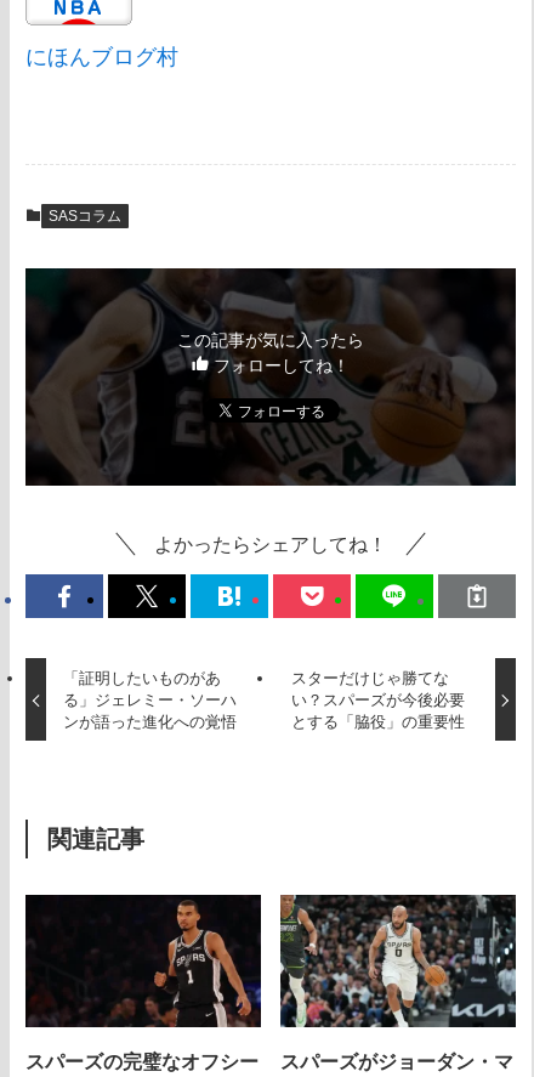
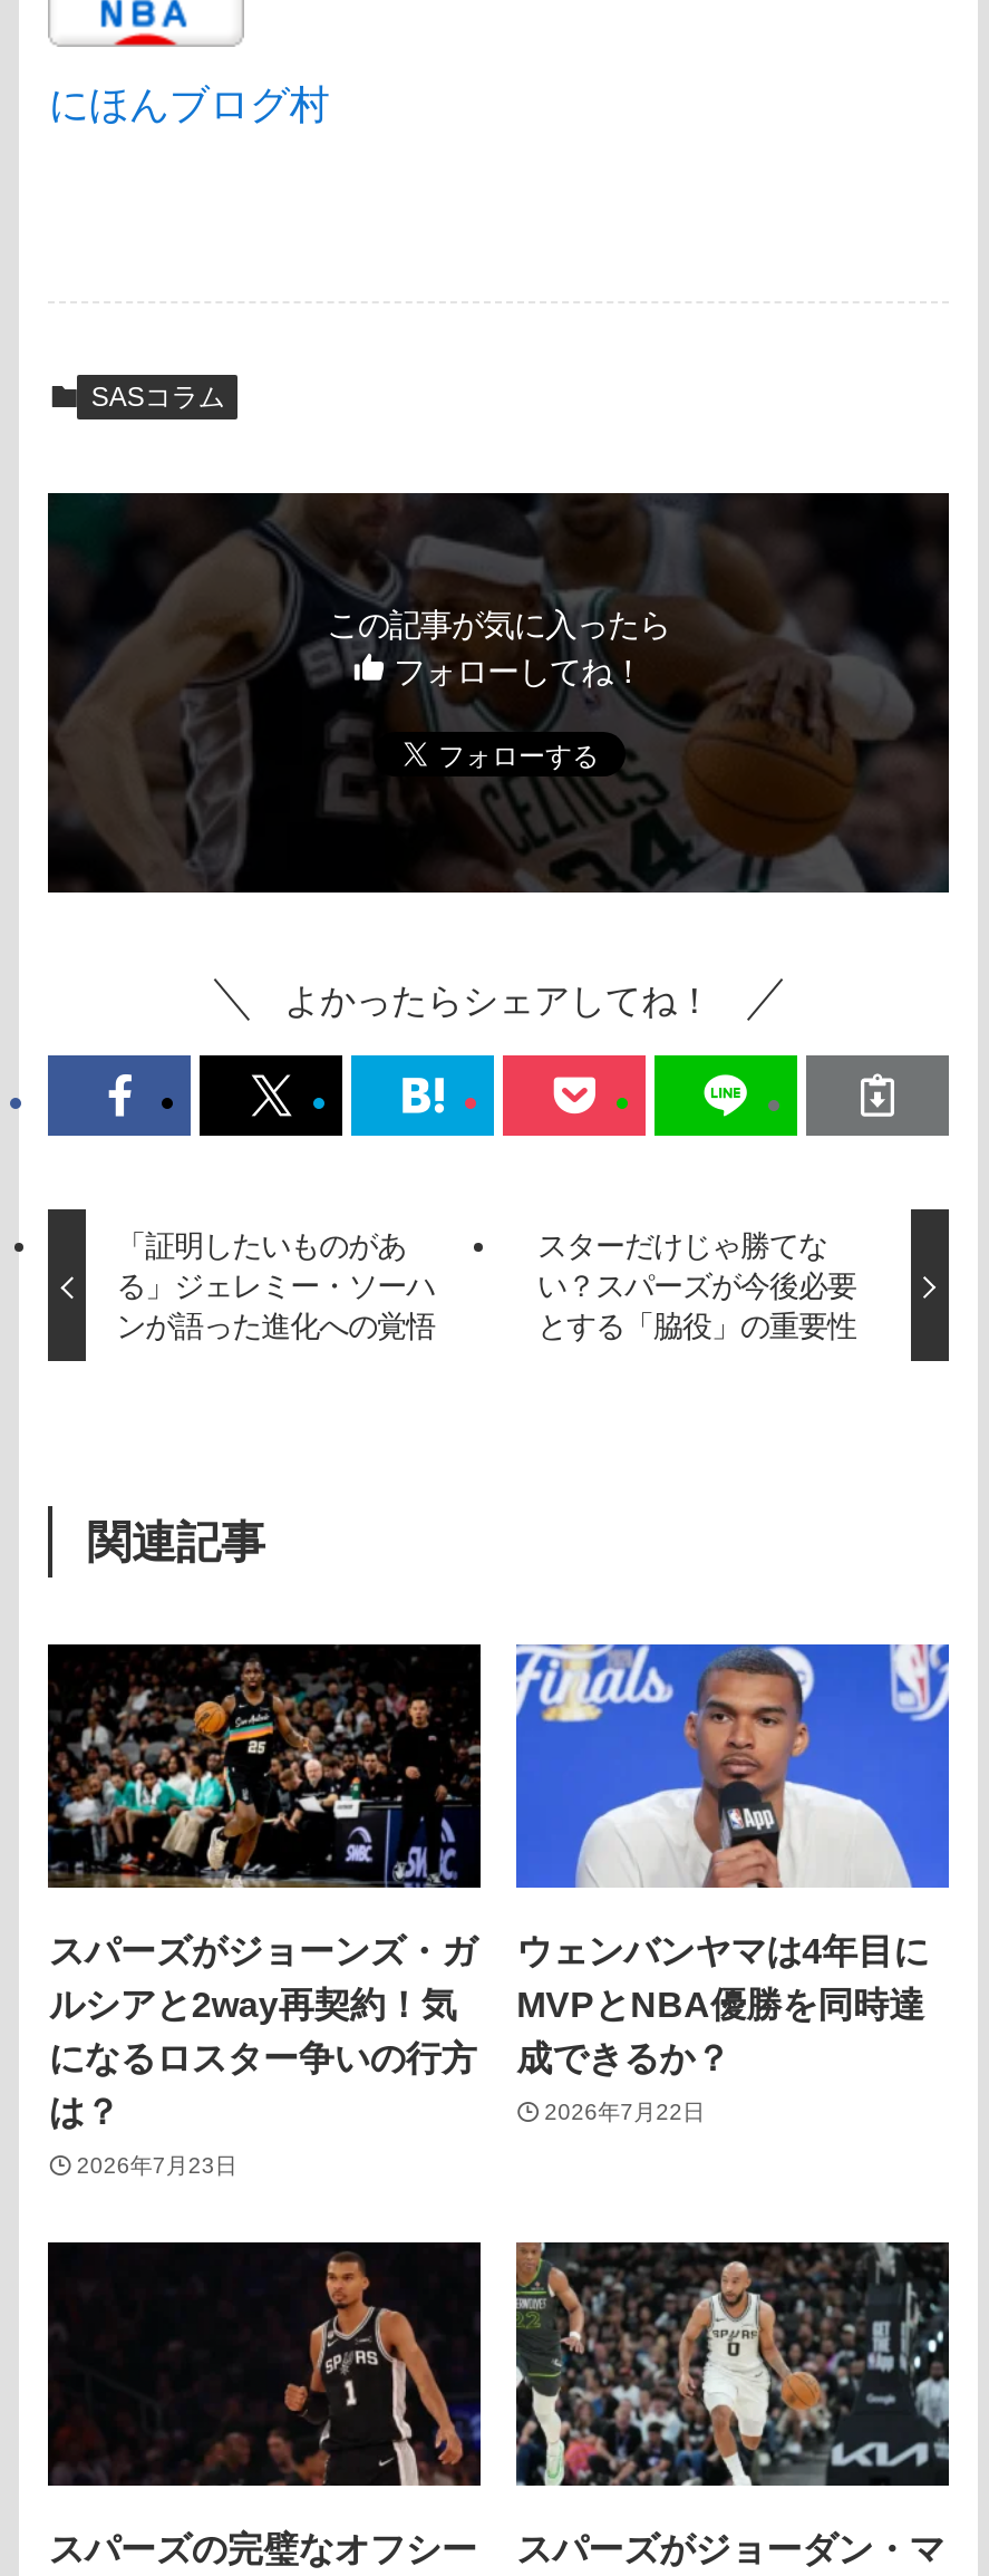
none -> [49,1642,483,2177] [image] | スパーズがジョーンズ・ガ | ルシアと2way再契約！気 | になるロスター争いの行方 | は？ | 2026年7月23日
none -> [514,1642,951,2123] [image] | ウェンバンヤマは4年目に | MVPとNBA優勝を同時達 | 成できるか？ | 2026年7月22日

